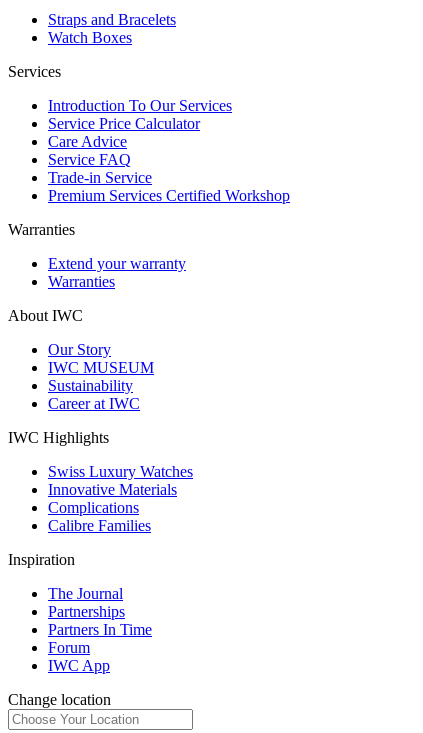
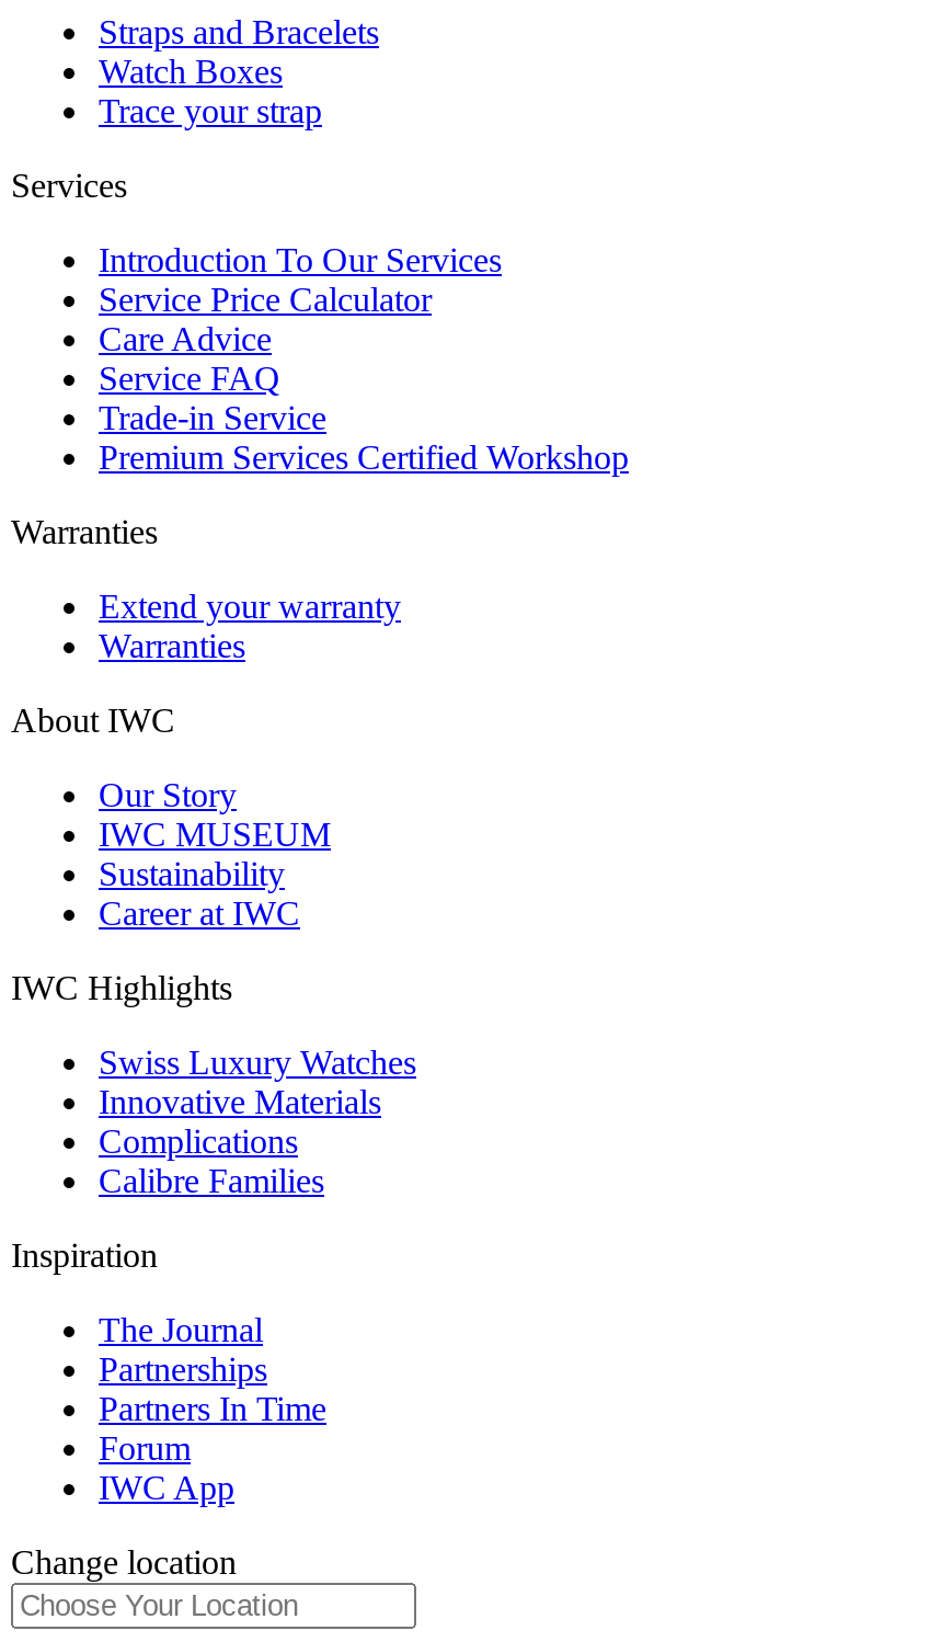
none -> [99,93,322,130] Trace your strap

